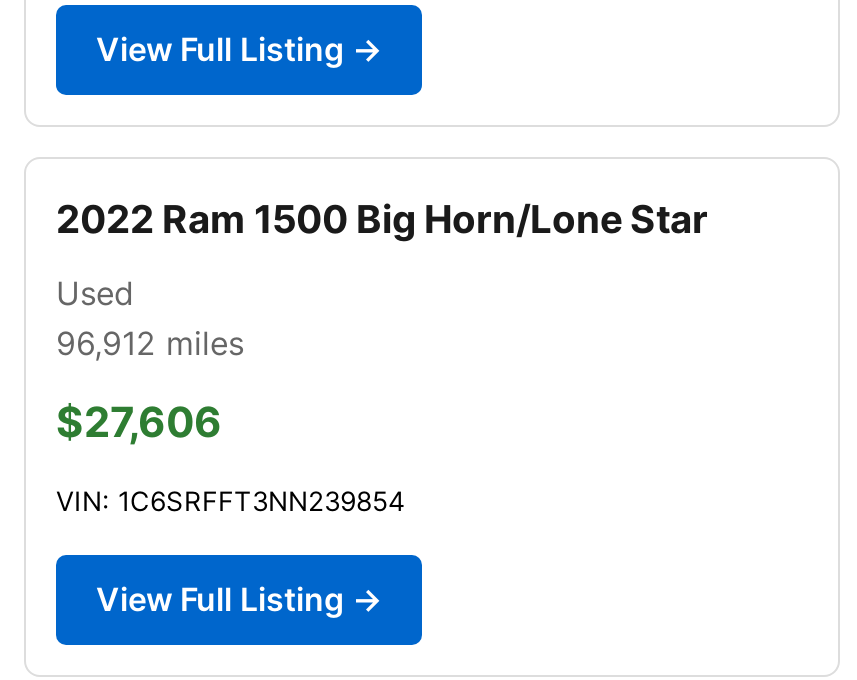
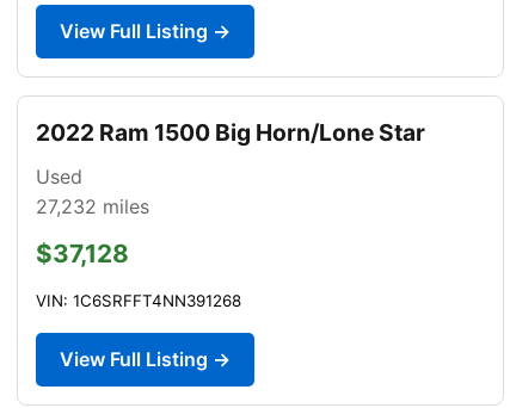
[56,323,244,363] 96,912 miles -> [36,194,149,218] 27,232 miles
[56,397,222,447] $27,606 -> [36,238,129,268] $37,128
[56,485,406,517] VIN: 1C6SRFFT3NN239854 -> [36,291,241,310] VIN: 1C6SRFFT4NN391268

